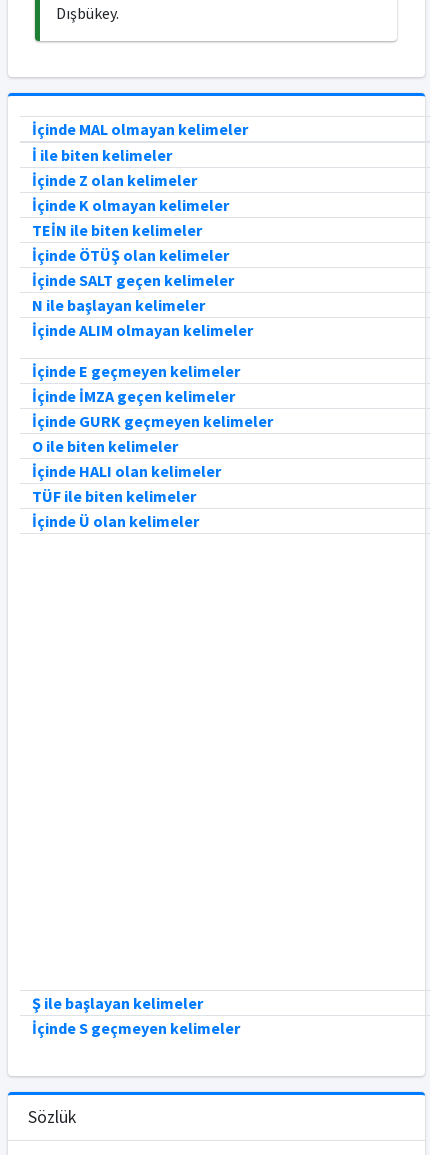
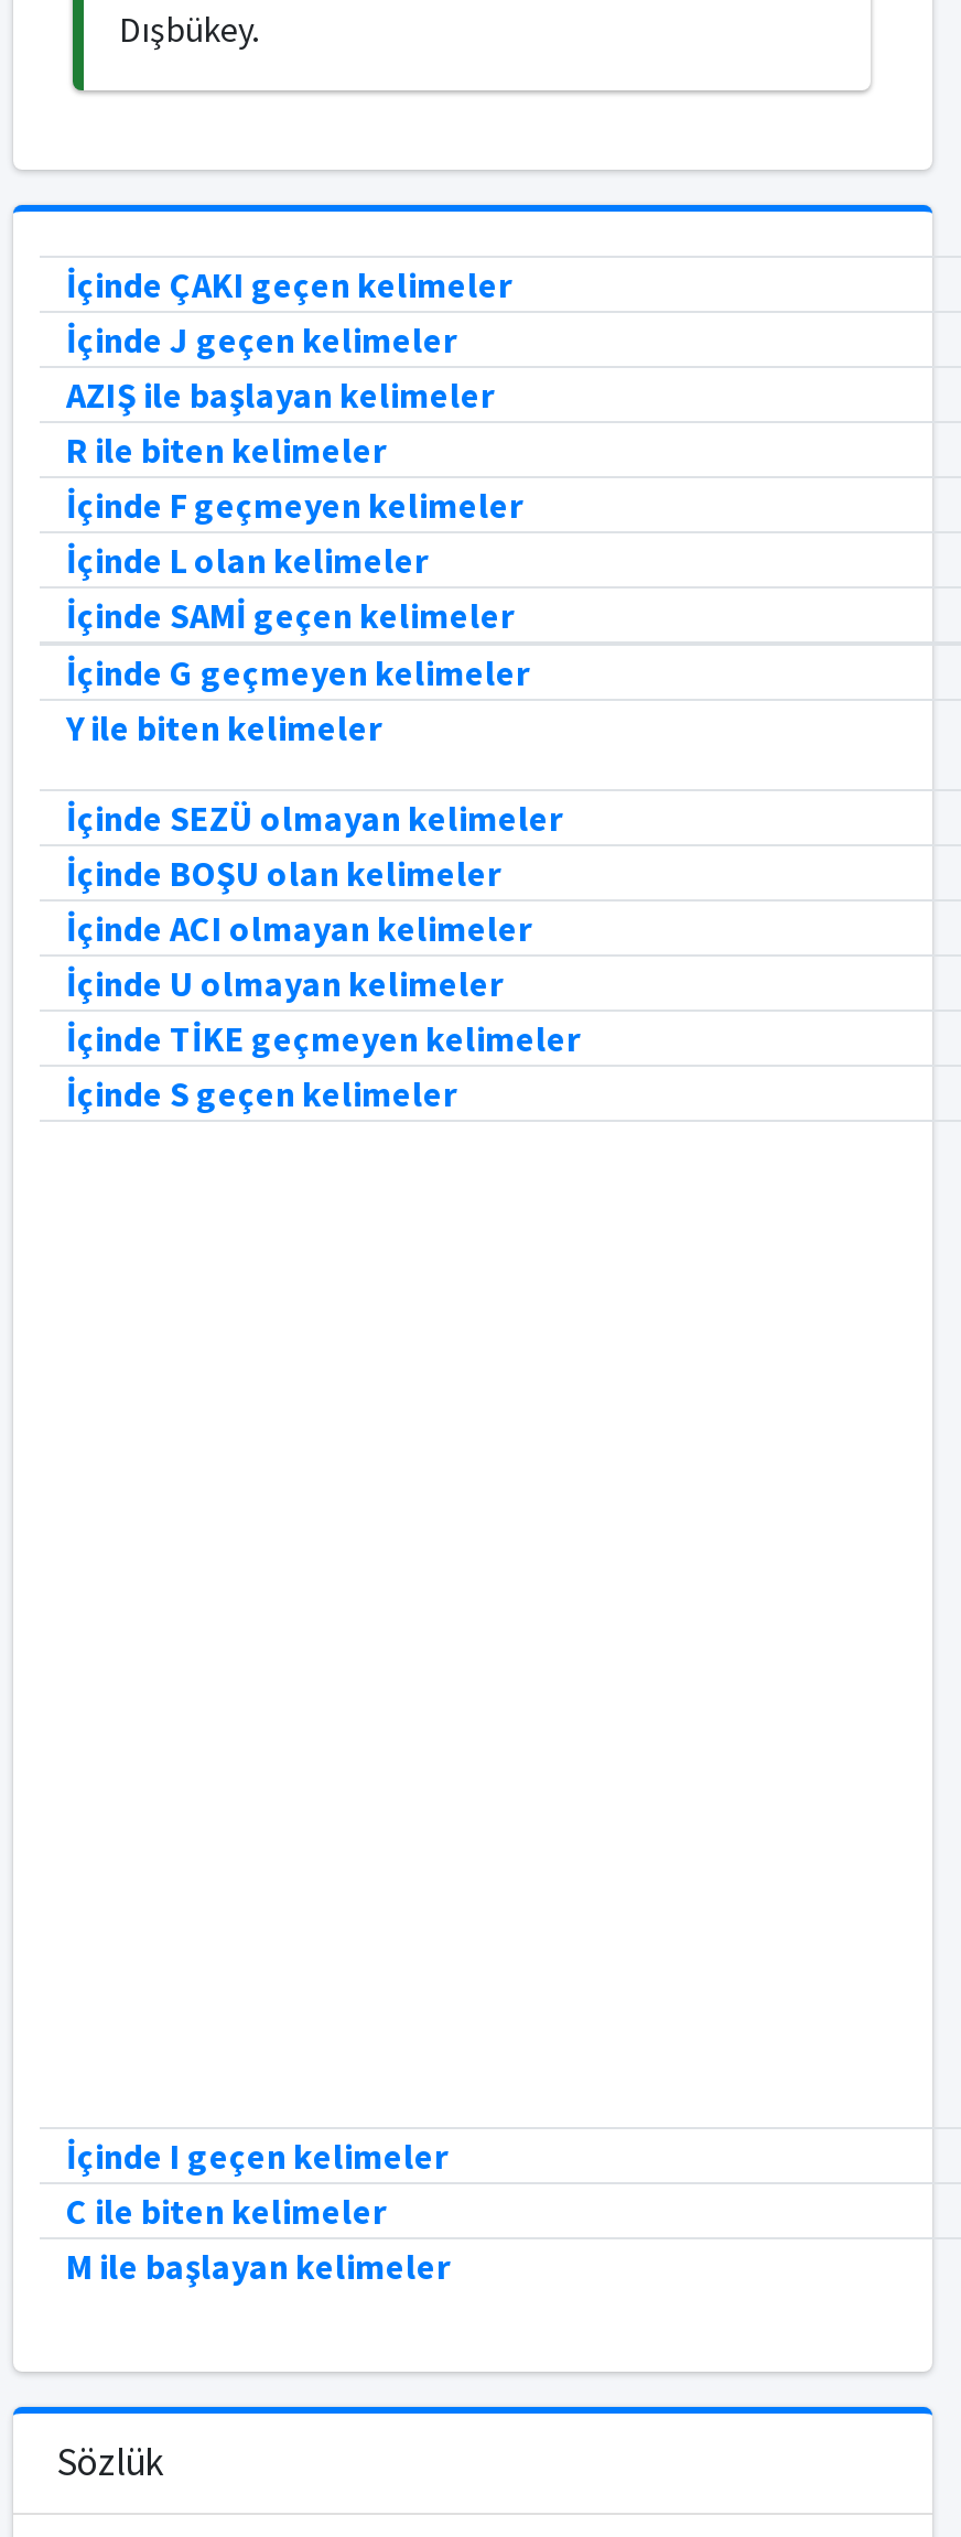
[32,119,248,139] İçinde MAL olmayan kelimeler -> [66,262,511,306] İçinde ÇAKI geçen kelimeler
[32,145,172,165] İ ile biten kelimeler -> [66,317,456,361] İçinde J geçen kelimeler
[32,170,197,190] İçinde Z olan kelimeler -> [66,373,494,417] AZIŞ ile başlayan kelimeler
[32,195,229,215] İçinde K olmayan kelimeler -> [66,428,386,472] R ile biten kelimeler
[32,220,202,240] TEİN ile biten kelimeler -> [66,483,522,527] İçinde F geçmeyen kelimeler
[32,245,229,265] İçinde ÖTÜŞ olan kelimeler -> [66,538,428,582] İçinde L olan kelimeler
[32,270,234,290] İçinde SALT geçen kelimeler -> [66,593,514,637] İçinde SAMİ geçen kelimeler
[32,295,205,315] N ile başlayan kelimeler -> [66,650,529,694] İçinde G geçmeyen kelimeler
[32,320,253,340] İçinde ALIM olmayan kelimeler -> [66,705,381,749] Y ile biten kelimeler
[32,361,240,381] İçinde E geçmeyen kelimeler -> [66,796,562,840] İçinde SEZÜ olmayan kelimeler
[32,386,235,406] İçinde İMZA geçen kelimeler -> [66,851,500,895] İçinde BOŞU olan kelimeler
[32,411,273,431] İçinde GURK geçmeyen kelimeler -> [66,906,531,950] İçinde ACI olmayan kelimeler
[32,436,178,456] O ile biten kelimeler -> [66,961,503,1005] İçinde U olmayan kelimeler
[32,461,221,481] İçinde HALI olan kelimeler -> [66,1016,580,1060] İçinde TİKE geçmeyen kelimeler
[32,486,196,506] TÜF ile biten kelimeler -> [66,1071,456,1115] İçinde S geçen kelimeler
[32,511,199,531] İçinde Ü olan kelimeler -> [66,2134,447,2178] İçinde I geçen kelimeler
[32,993,203,1013] Ş ile başlayan kelimeler -> [66,2189,386,2233] C ile biten kelimeler
[32,1018,240,1038] İçinde S geçmeyen kelimeler -> [66,2244,450,2288] M ile başlayan kelimeler

